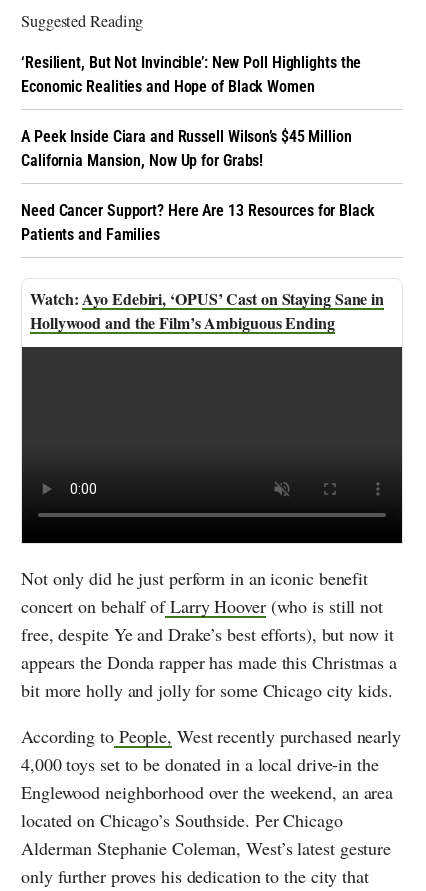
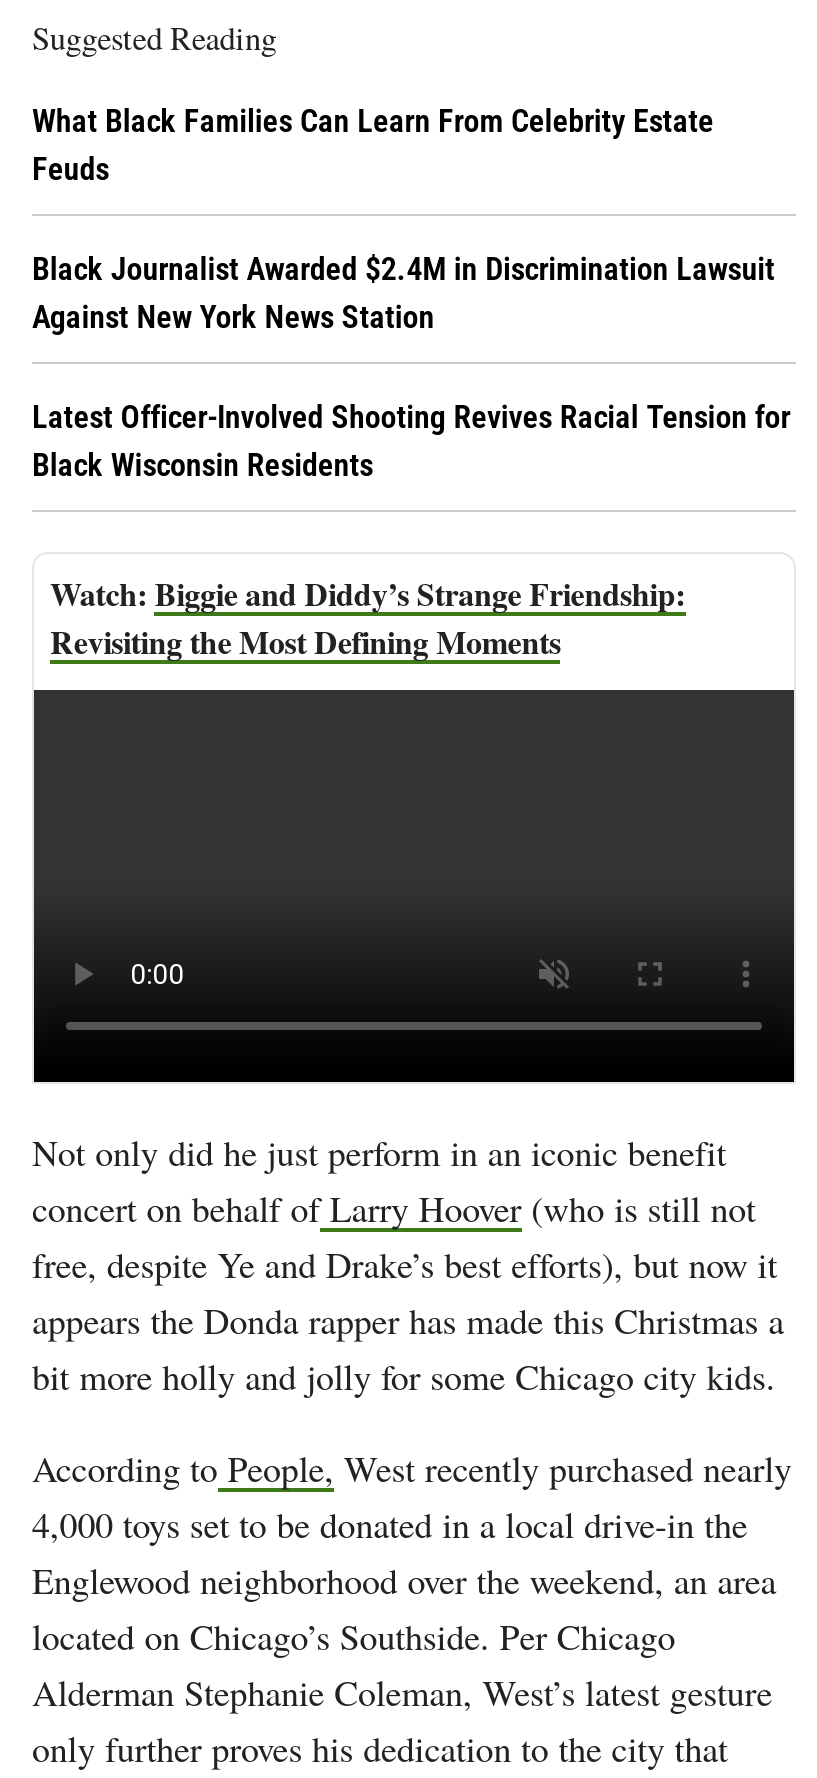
[21,53,361,96] ‘Resilient, But Not Invincible’: New Poll Highlights the | Economic Realities and Hope of Black Women -> [32,102,714,188] What Black Families Can Learn From Celebrity Estate | Feuds
[21,127,352,170] A Peek Inside Ciara and Russell Wilson’s $45 Million | California Mansion, Now Up for Grabs! -> [32,250,775,336] Black Journalist Awarded $2.4M in Discrimination Lawsuit | Against New York News Station
[21,201,375,244] Need Cancer Support? Here Are 13 Resources for Black | Patients and Families -> [32,398,790,484] Latest Officer-Involved Shooting Revives Racial Tension for | Black Wisconsin Residents
[30,287,384,334] Ayo Edebiri, ‘OPUS’ Cast on Staying Sane in | Hollywood and the Film’s Ambiguous Ending -> [50,570,685,664] Biggie and Diddy’s Strange Friendship: | Revisiting the Most Defining Moments

